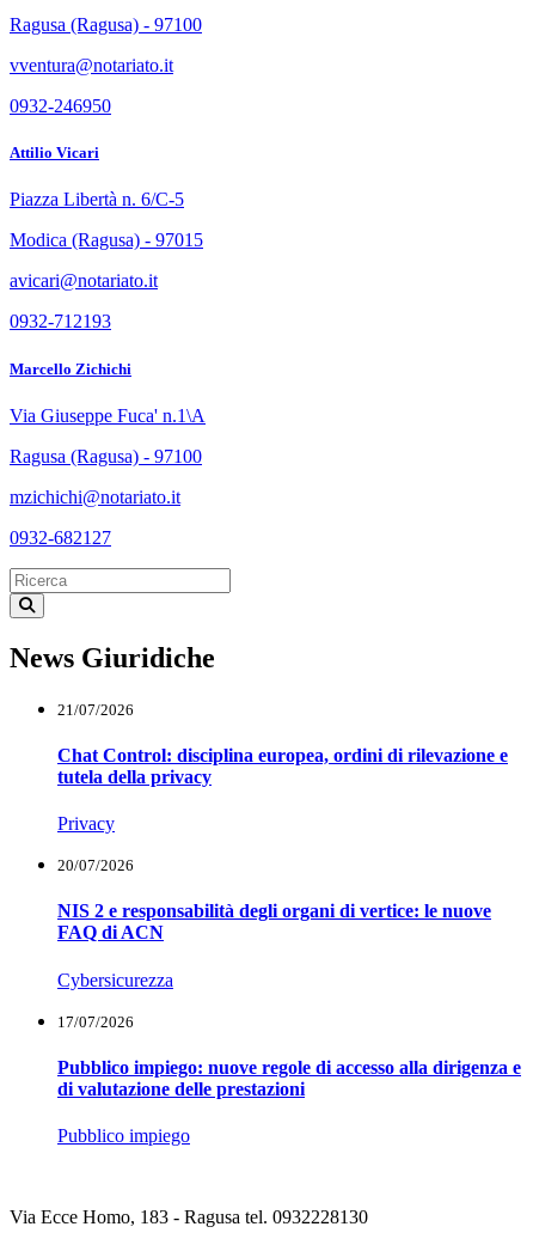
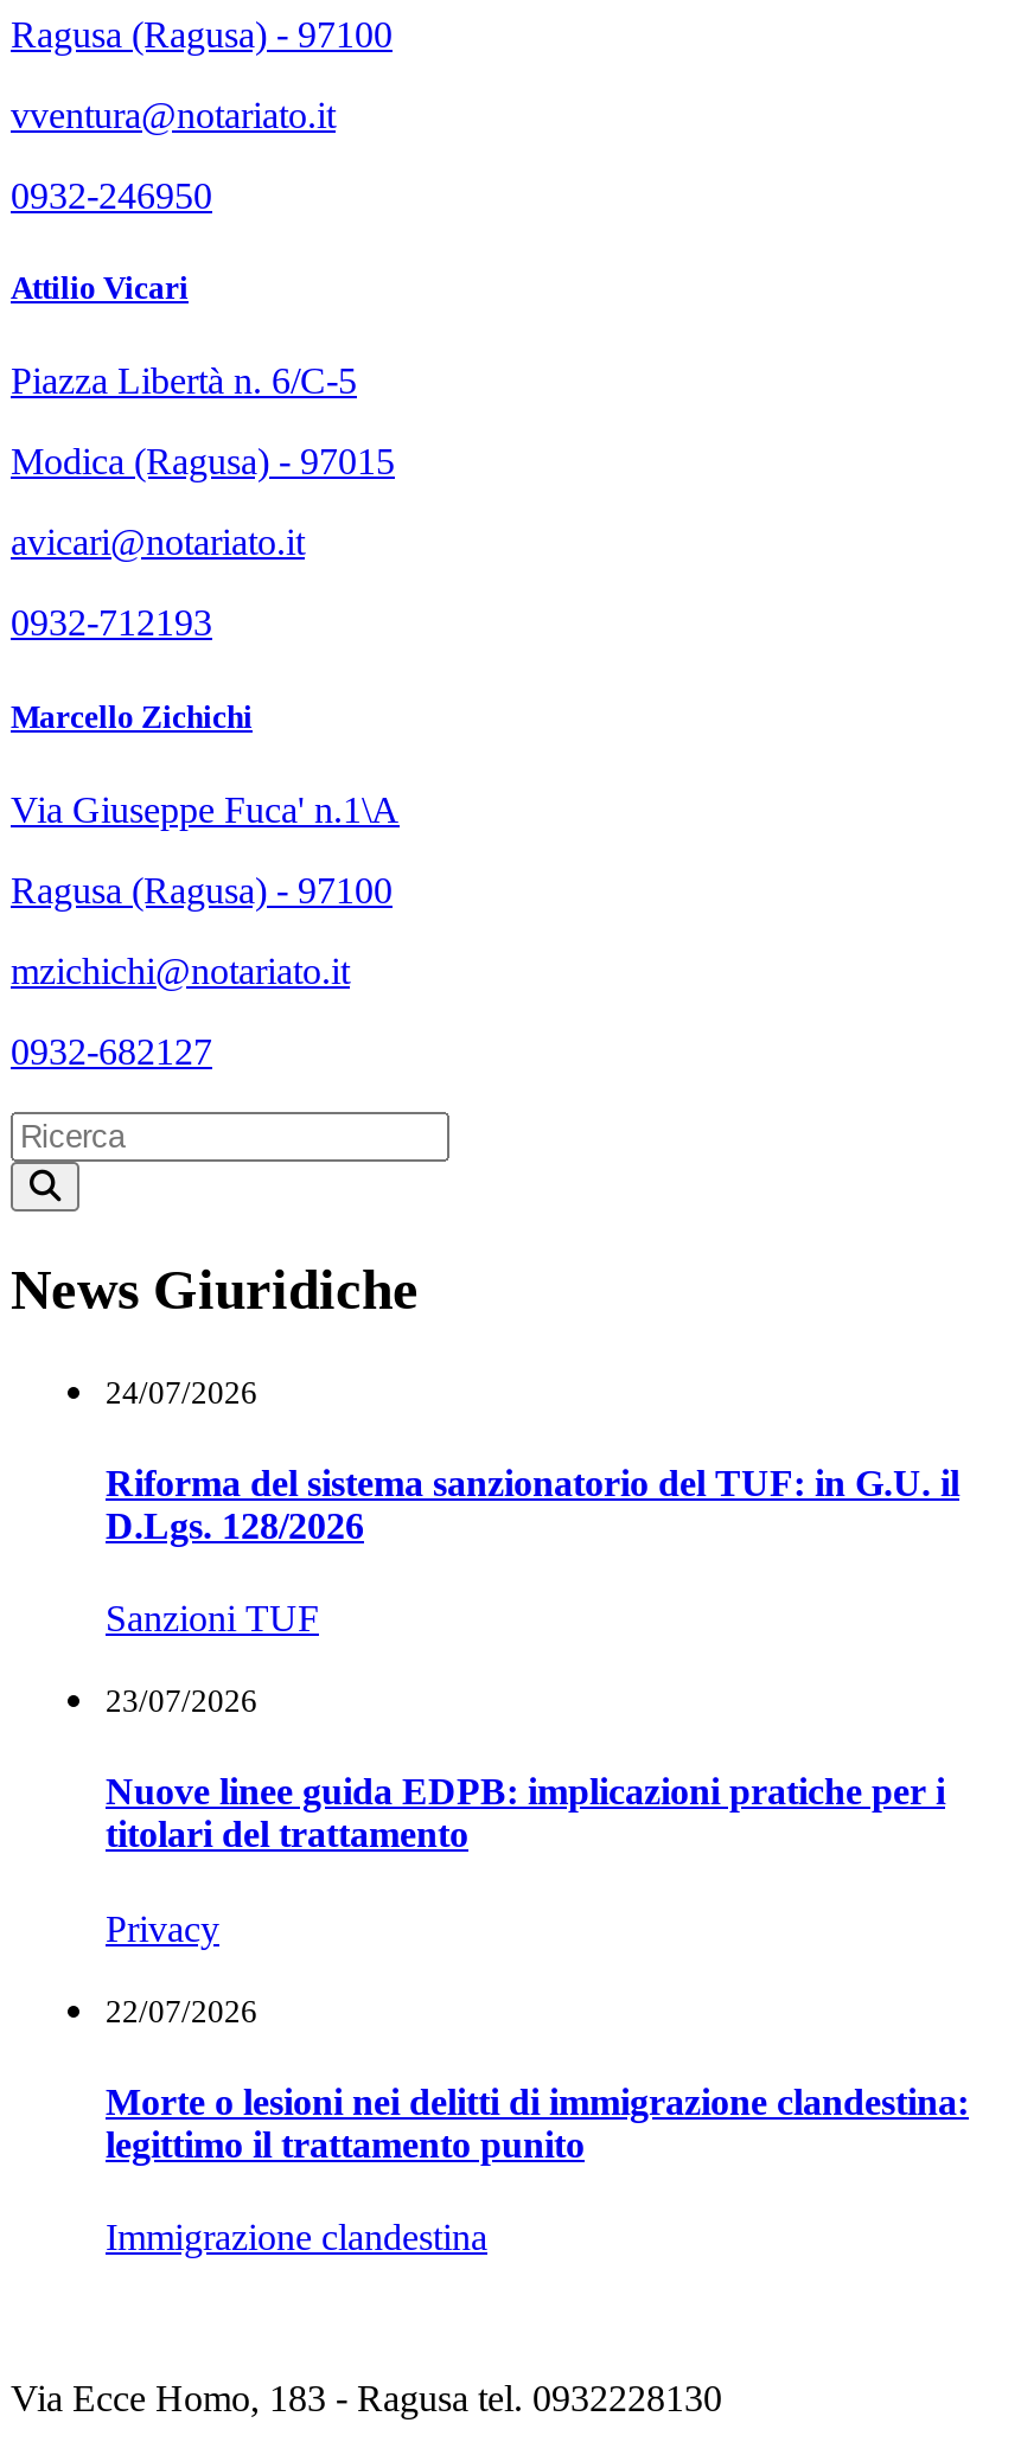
[57,700,508,787] 21/07/2026 | Chat Control: disciplina europea, ordini di rilevazione e | tutela della privacy -> [106,1374,959,1855] 24/07/2026 | Riforma del sistema sanzionatorio del TUF: in G.U. il | D.Lgs. 128/2026 | Sanzioni TUF | 23/07/2026 | Nuove linee guida EDPB: implicazioni pratiche per i | titolari del trattamento
moved [57,813,115,834] -> [106,1908,219,1948]: Privacy
[57,857,521,1146] 20/07/2026 | NIS 2 e responsabilità degli organi di vertice: le nuove | FAQ di ACN | Cybersicurezza | 17/07/2026 | Pubblico impiego: nuove regole di accesso alla dirigenza e | di valutazione delle prestazioni | Pubblico impiego -> [106,1993,969,2258] 22/07/2026 | Morte o lesioni nei delitti di immigrazione clandestina: | legittimo il trattamento punito | Immigrazione clandestina

